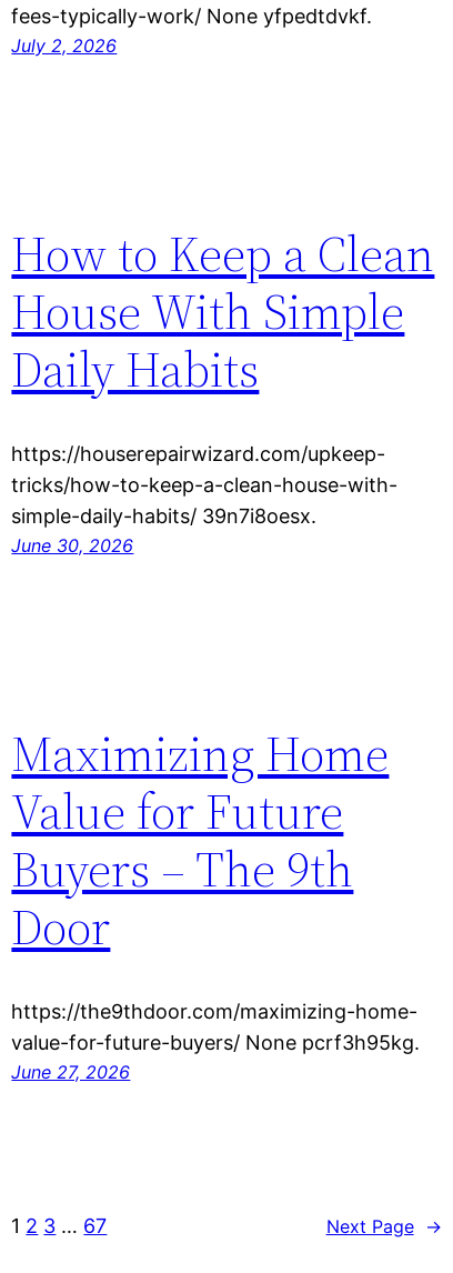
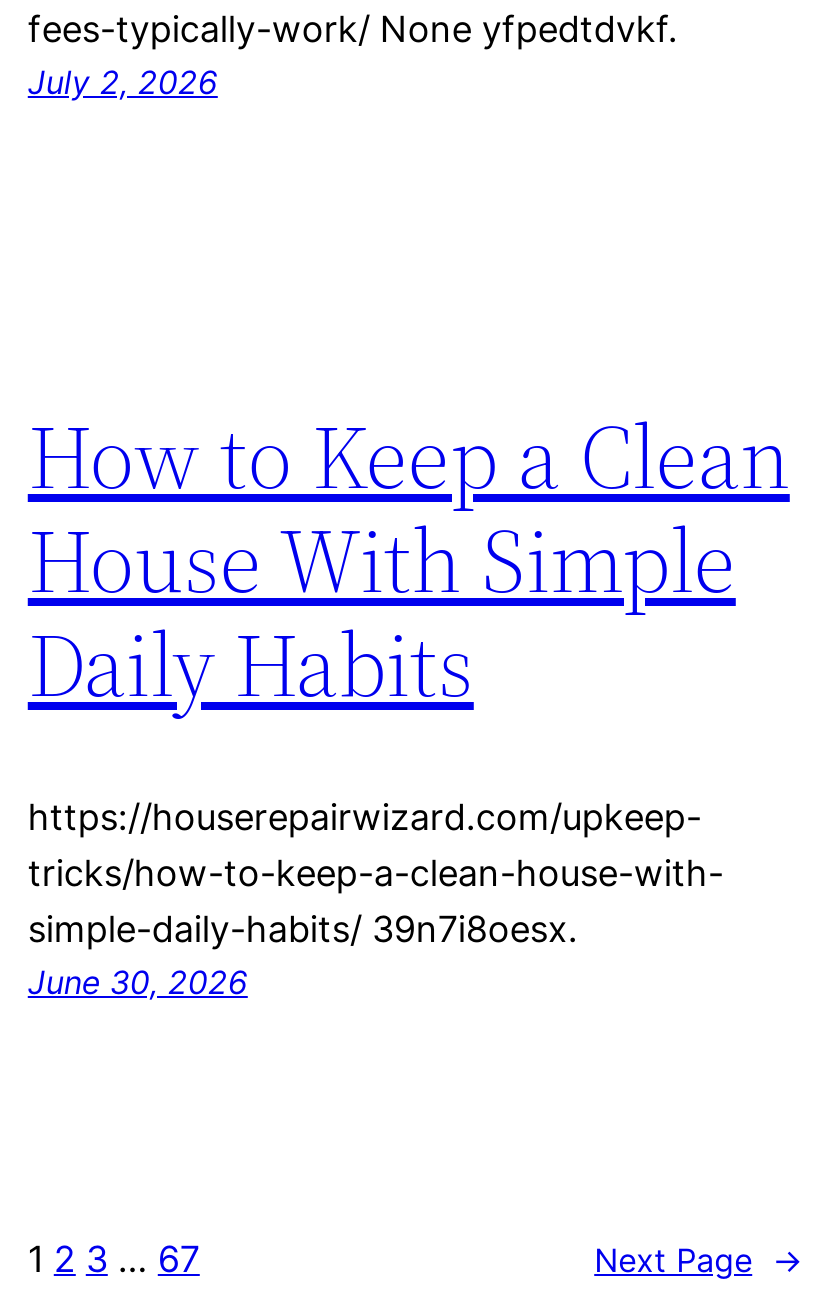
[12,719,420,1083] Maximizing Home | Value for Future | Buyers – The 9th | Door | https://the9thdoor.com/maximizing-home- | value-for-future-buyers/ None pcrf3h95kg. | June 27, 2026 -> none

